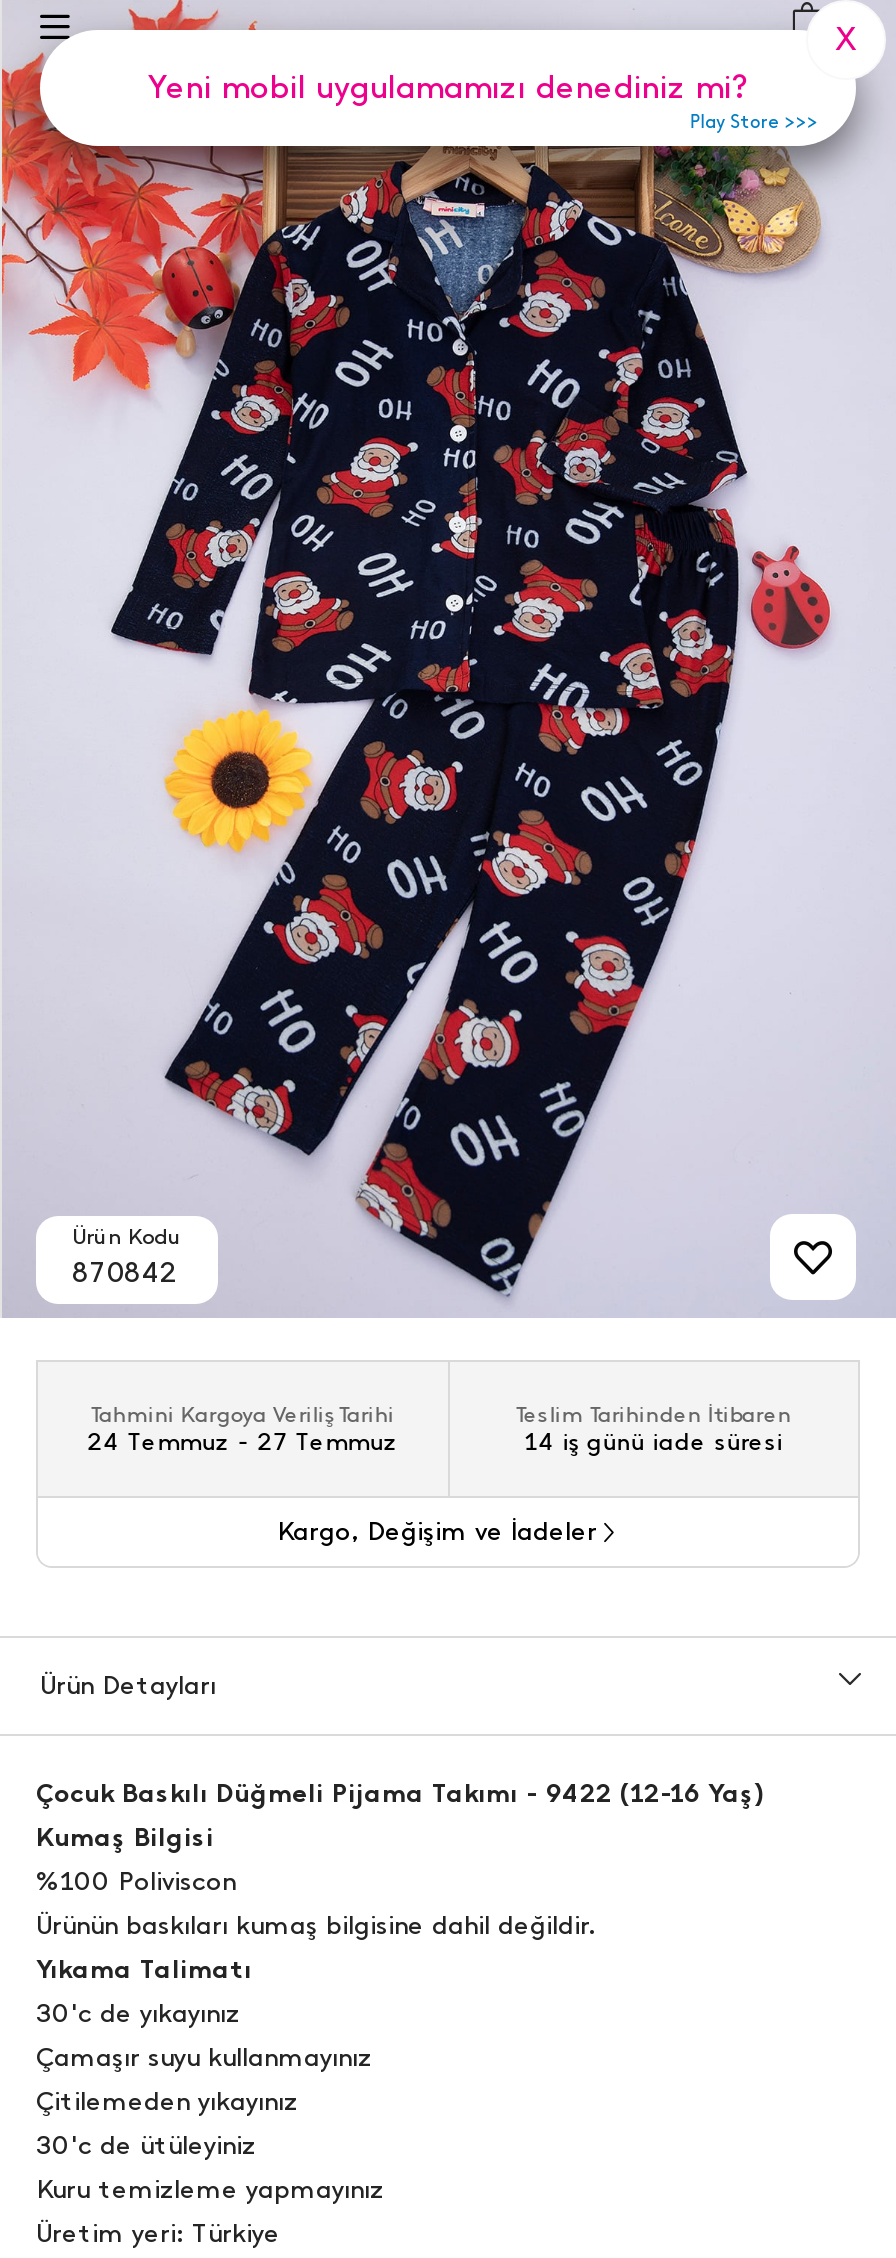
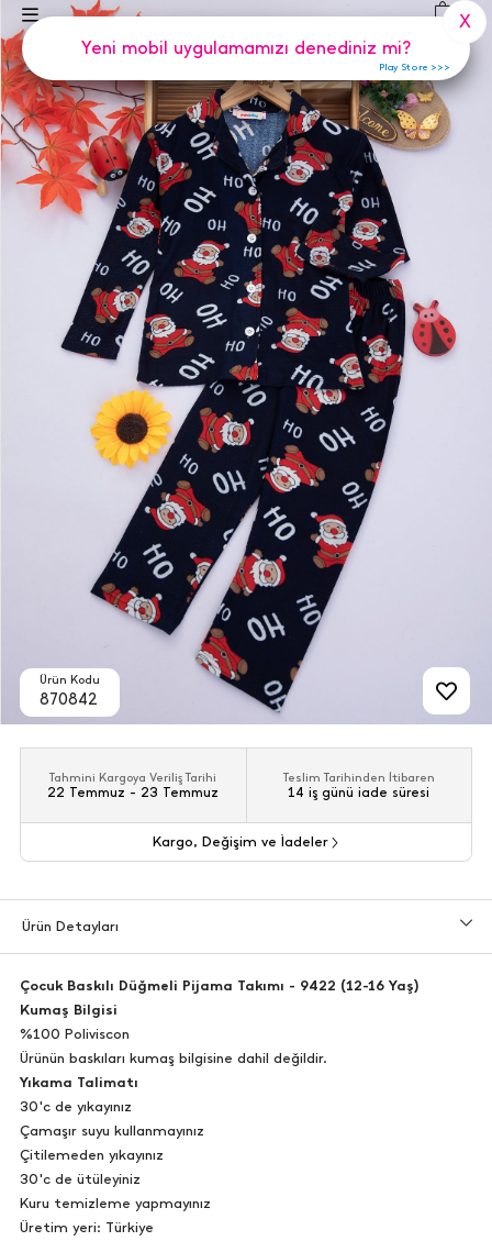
[88,1428,398,1456] 24 Temmuz - 27 Temmuz -> [47,785,219,800] 22 Temmuz - 23 Temmuz

